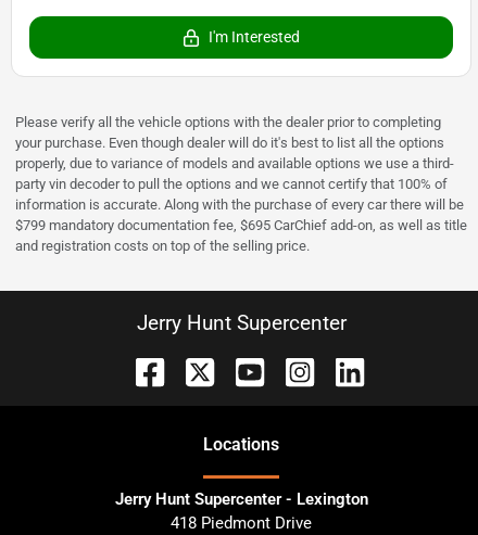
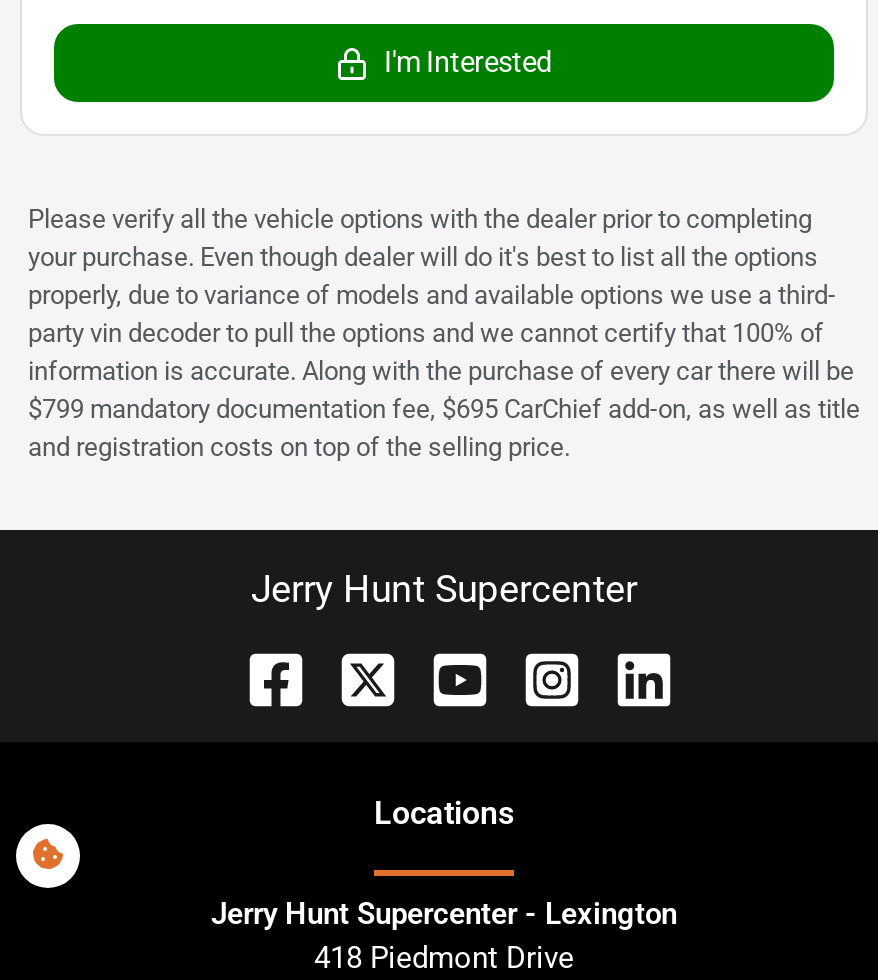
none -> [14,822,82,890] [image]

